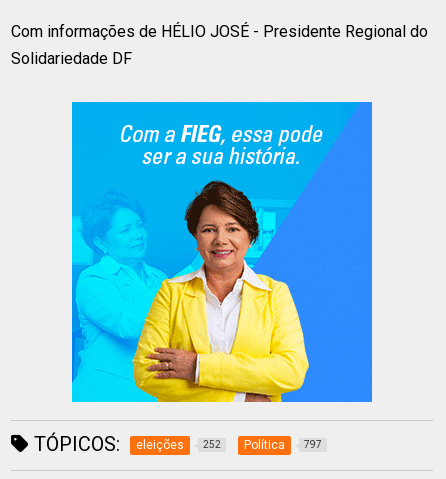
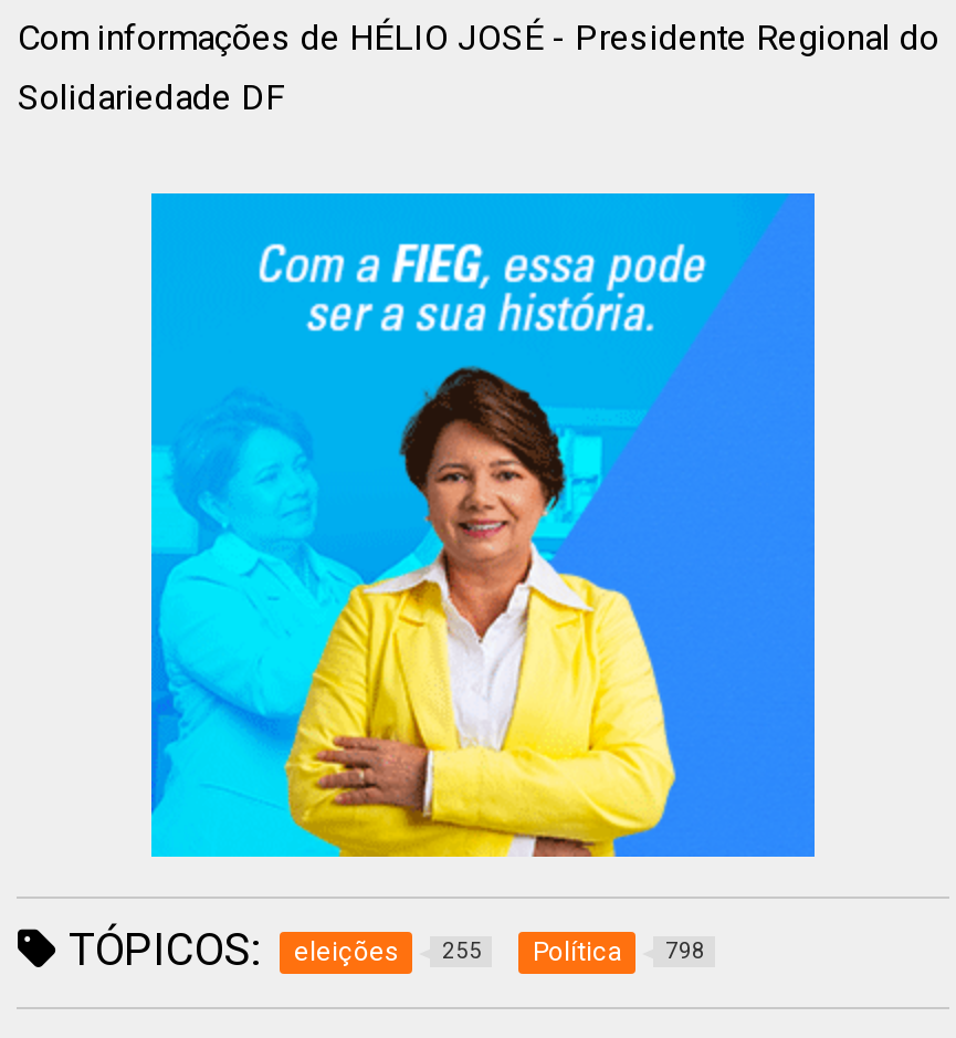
[29,432,221,456] TÓPICOS: eleições 252 -> [57,923,482,976] TÓPICOS: eleições 255
[244,438,322,452] Política 797 -> [532,937,705,967] Política 798

